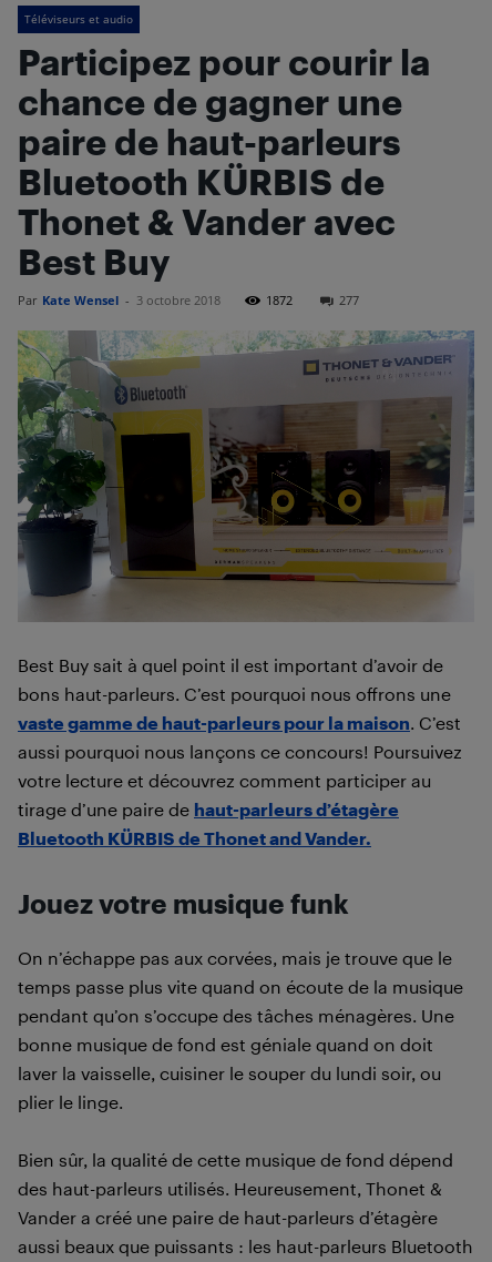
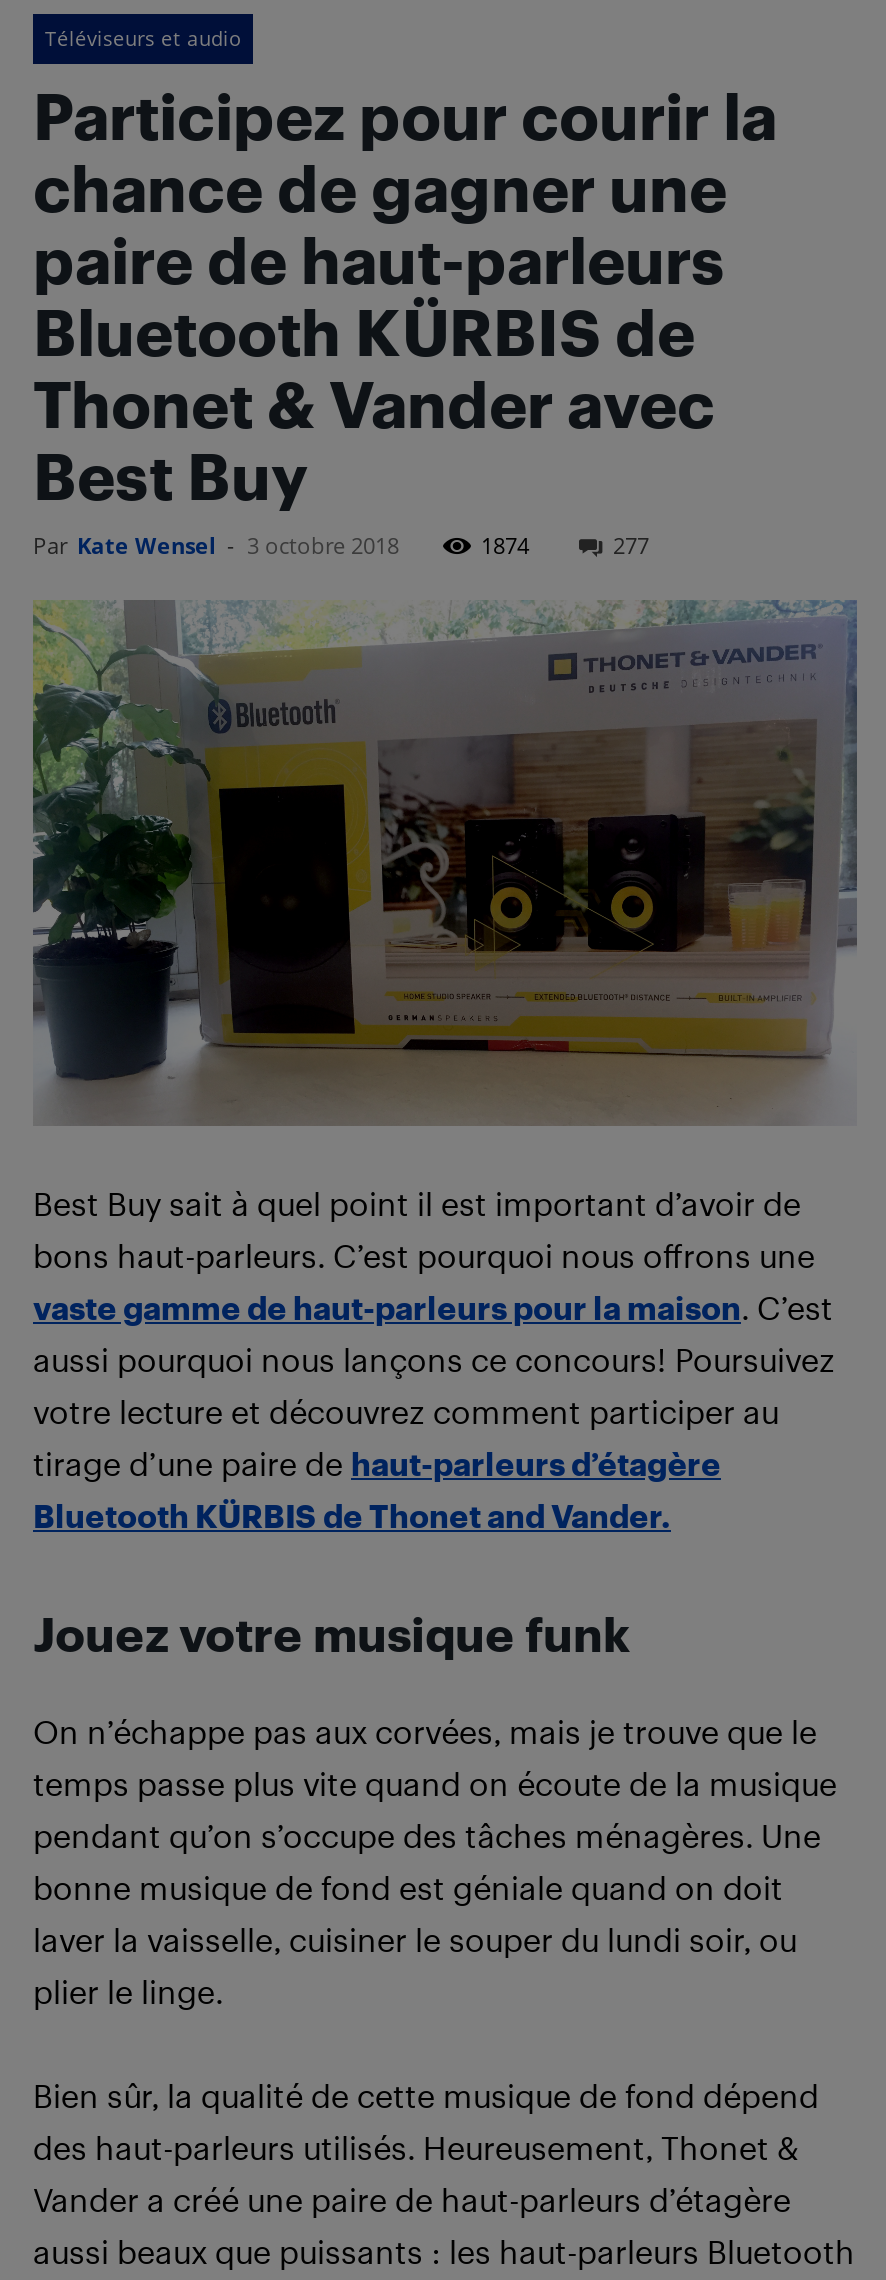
[266,292,293,308] 1872 -> [481,530,529,560] 1874

